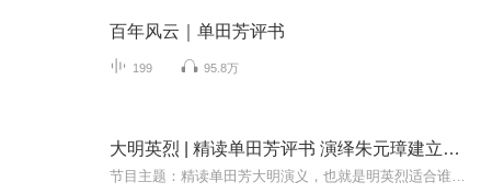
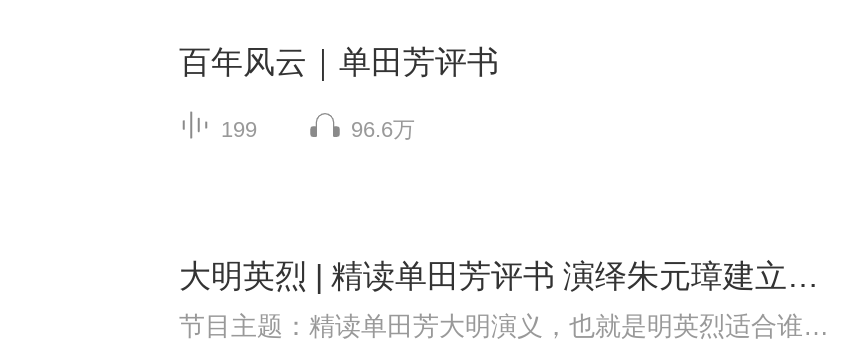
[204,61,239,74] 95.8万 -> [351,117,415,141] 96.6万

